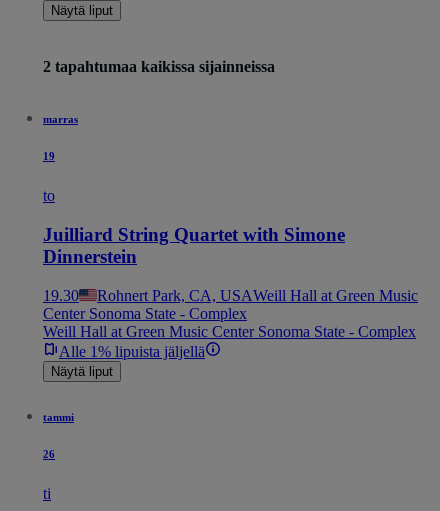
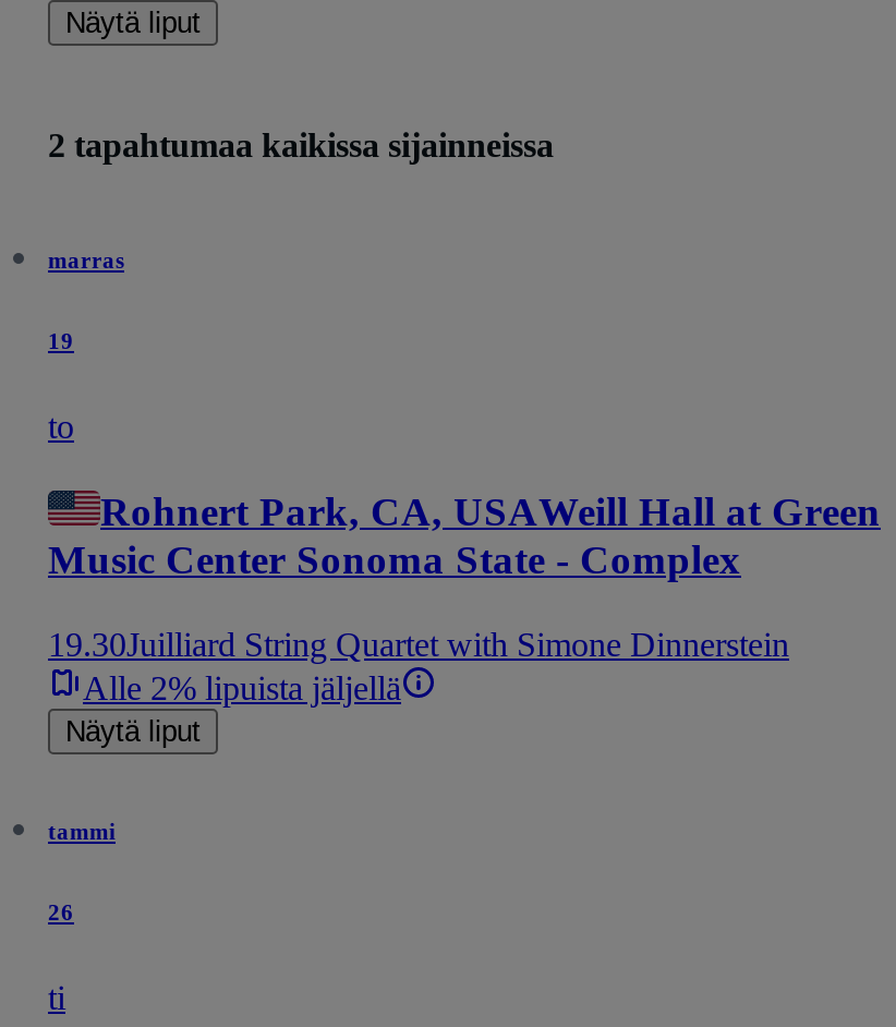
[43,224,345,267] Juilliard String Quartet with Simone | Dinnerstein -> [48,489,881,582] Rohnert Park, CA, USAWeill Hall at Green | Music Center Sonoma State - Complex
[43,287,418,360] 19.30 | Rohnert Park, CA, USAWeill Hall at Green Music | Center Sonoma State - Complex | Weill Hall at Green Music Center Sonoma State - Complex | Alle 1% lipuista jäljellä -> [48,625,789,706] 19.30Juilliard String Quartet with Simone Dinnerstein | Alle 2% lipuista jäljellä

